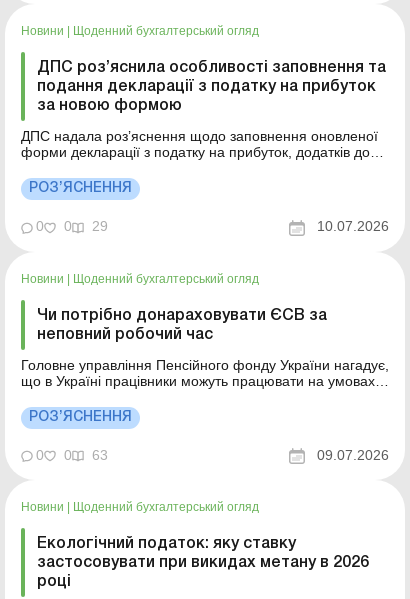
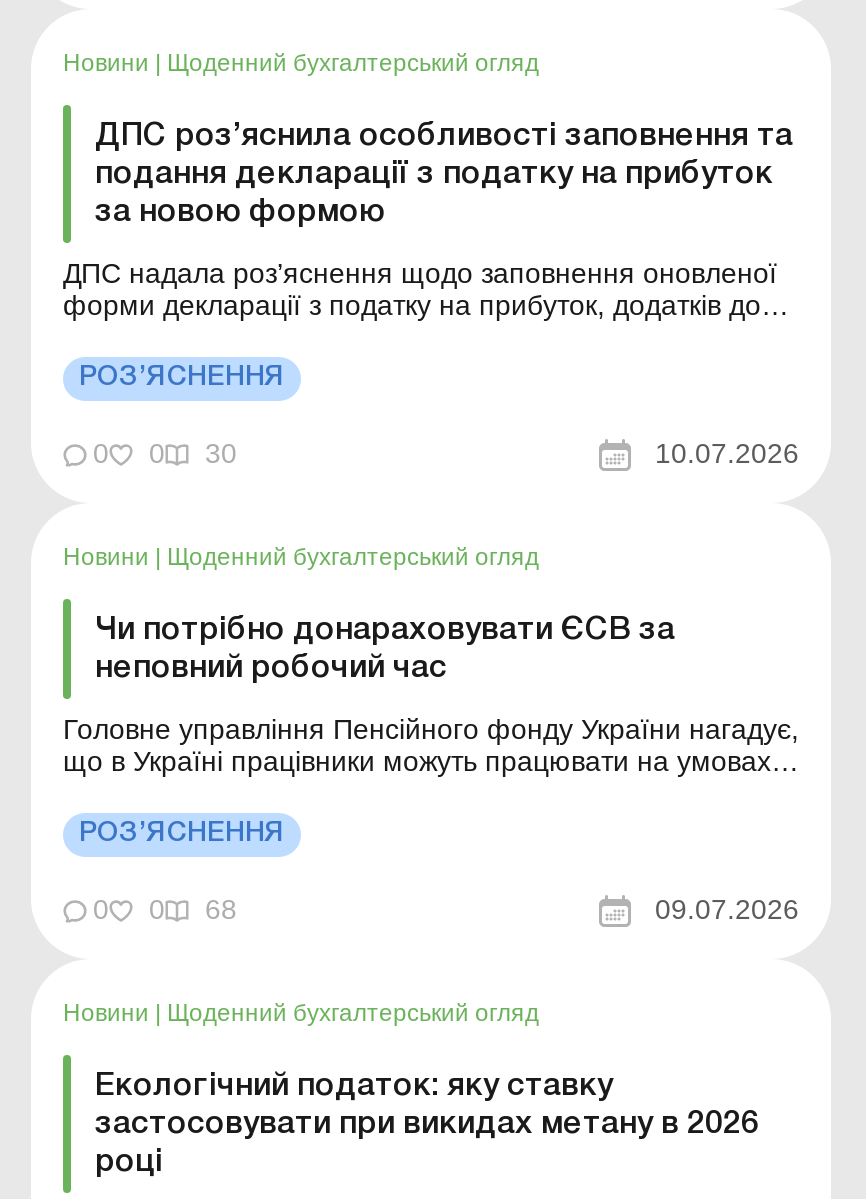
[92,218,108,234] 29 -> [205,437,237,469] 30
[92,447,108,463] 63 -> [205,893,237,925] 68

